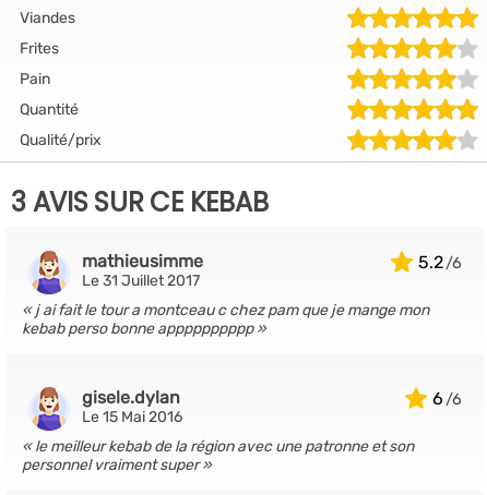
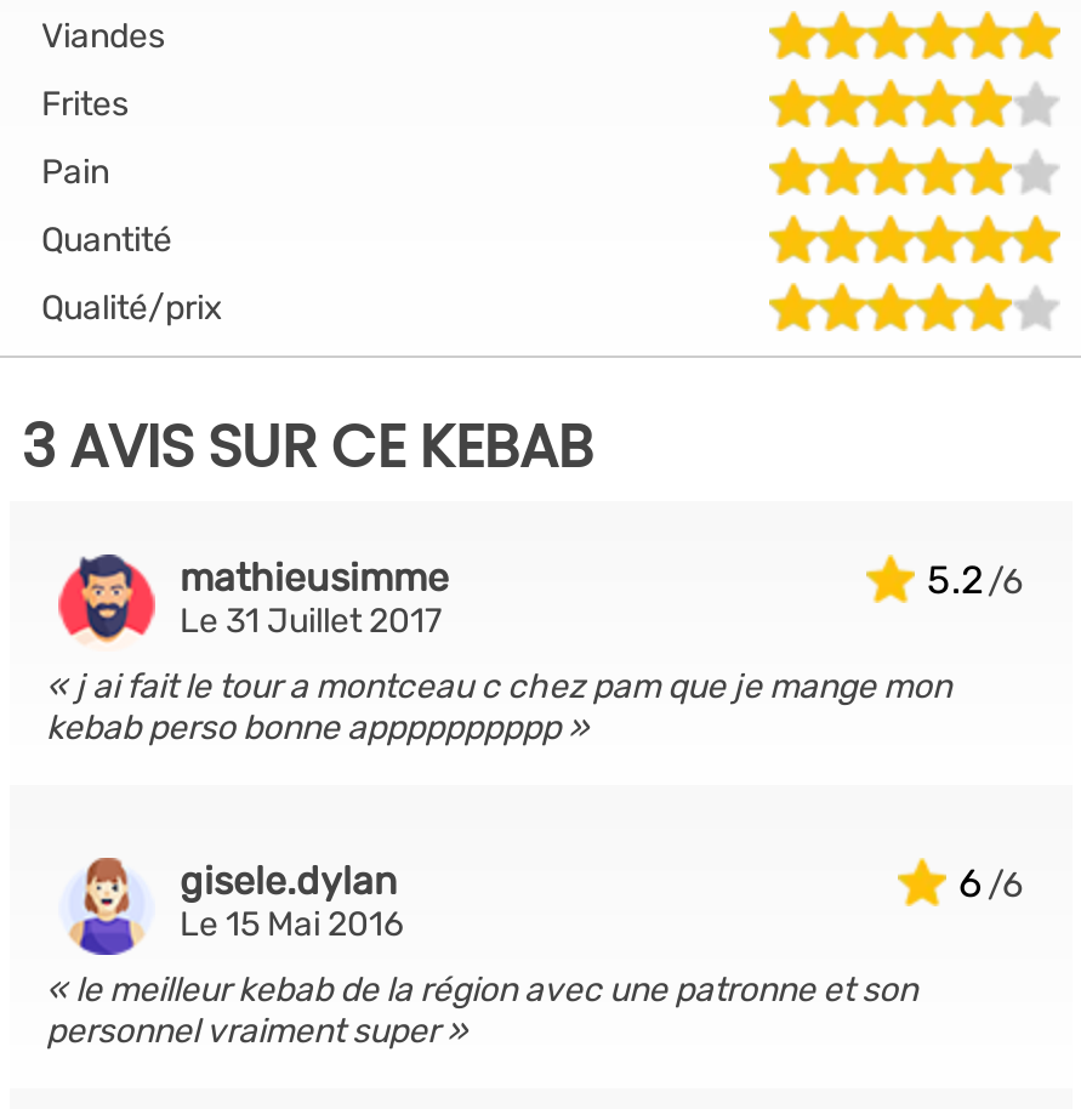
[27,250,71,295] [image] -> [56,552,158,652] [image]

